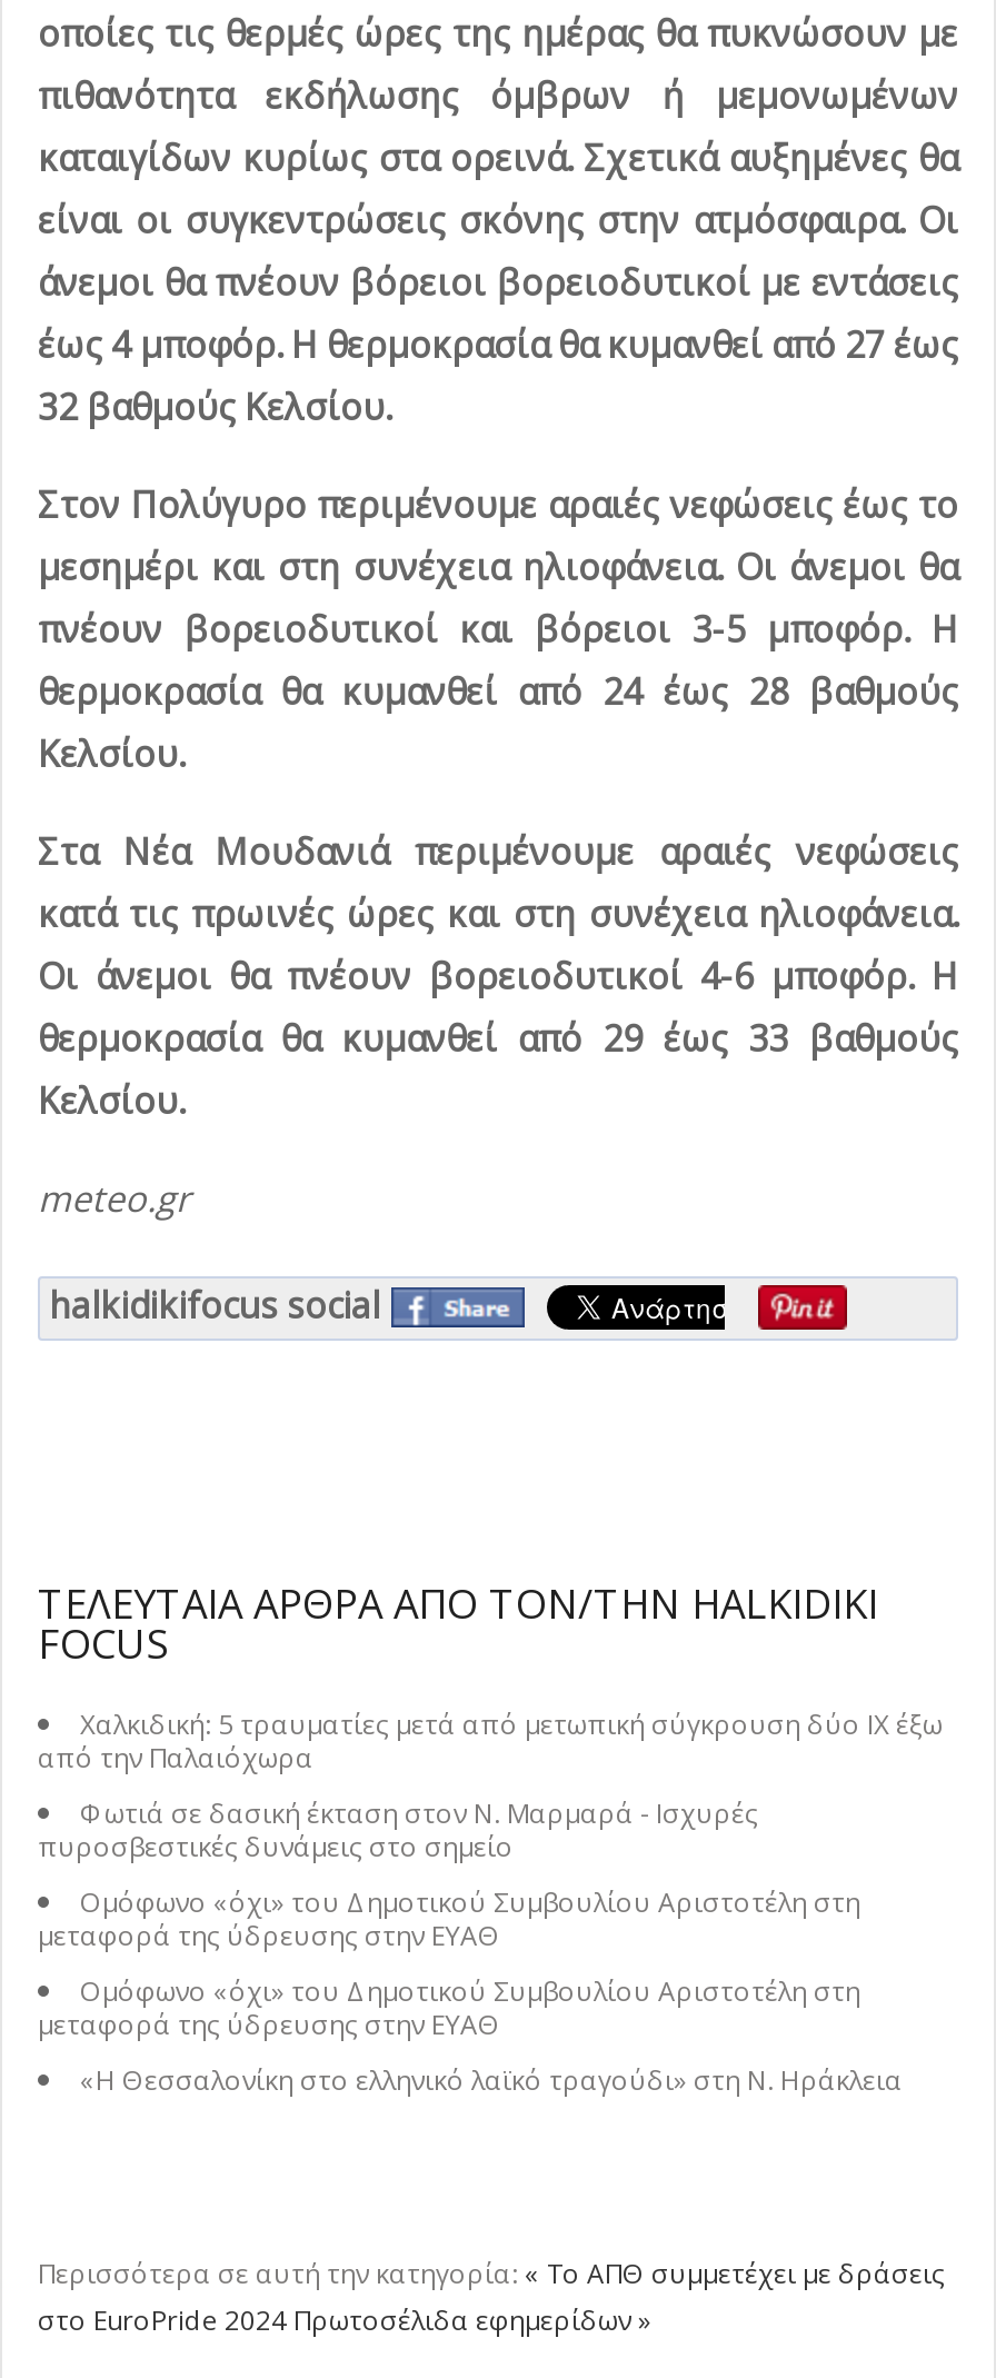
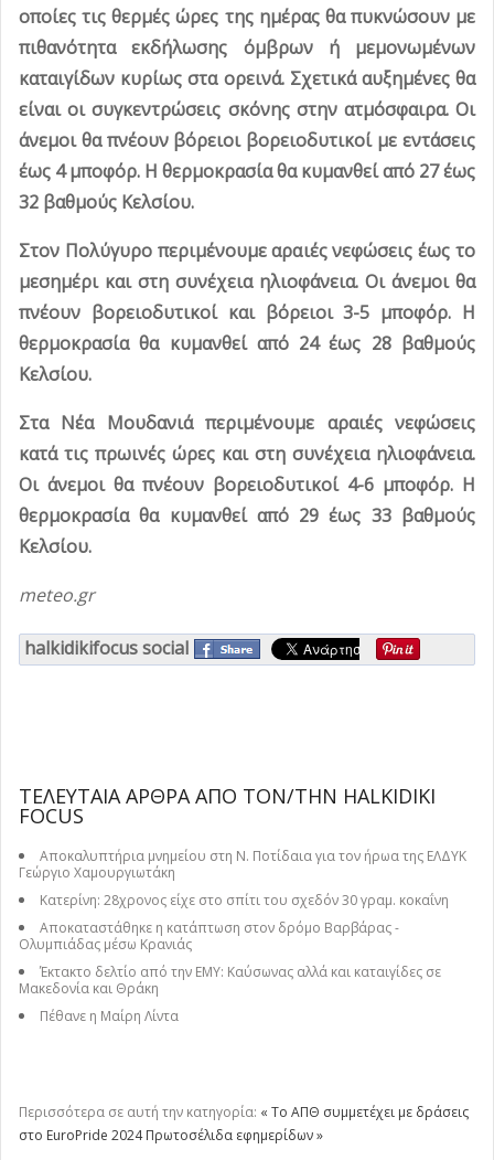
[38,1705,943,1777] Χαλκιδική: 5 τραυματίες μετά από μετωπική σύγκρουση δύο ΙΧ έξω | από την Παλαιόχωρα -> [19,847,466,882] Αποκαλυπτήρια μνημείου στη Ν. Ποτίδαια για τον ήρωα της ΕΛΔΥΚ | Γεώργιο Χαμουργιωτάκη
[38,1794,758,1865] Φωτιά σε δασική έκταση στον Ν. Μαρμαρά - Ισχυρές | πυροσβεστικές δυνάμεις στο σημείο -> [40,891,449,909] Κατερίνη: 28χρονος είχε στο σπίτι του σχεδόν 30 γραμ. κοκαΐνη
[38,1883,860,1954] Ομόφωνο «όχι» του Δημοτικού Συμβουλίου Αριστοτέλη στη | μεταφορά της ύδρευσης στην ΕΥΑΘ -> [19,918,399,954] Αποκαταστάθηκε η κατάπτωση στον δρόμο Βαρβάρας - | Ολυμπιάδας μέσω Κρανιάς
[38,1972,860,2043] Ομόφωνο «όχι» του Δημοτικού Συμβουλίου Αριστοτέλη στη | μεταφορά της ύδρευσης στην ΕΥΑΘ -> [19,962,441,998] Έκτακτο δελτίο από την ΕΜΥ: Καύσωνας αλλά και καταιγίδες σε | Μακεδονία και Θράκη
[80,2061,903,2099] «Η Θεσσαλονίκη στο ελληνικό λαϊκό τραγούδι» στη Ν. Ηράκλεια -> [40,1007,179,1025] Πέθανε η Μαίρη Λίντα

